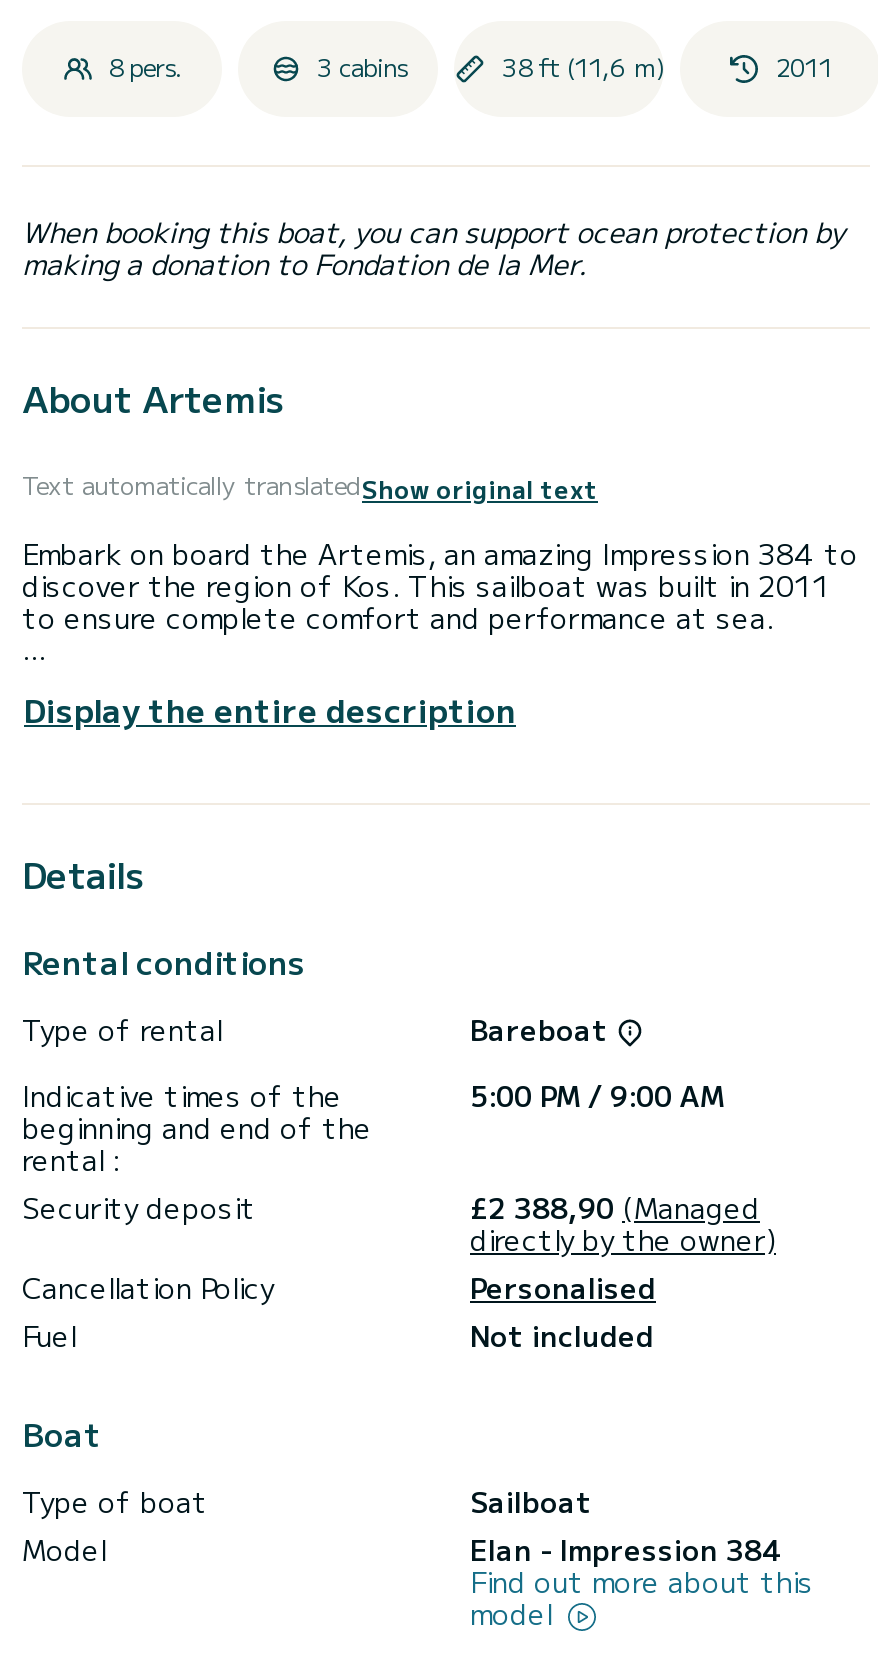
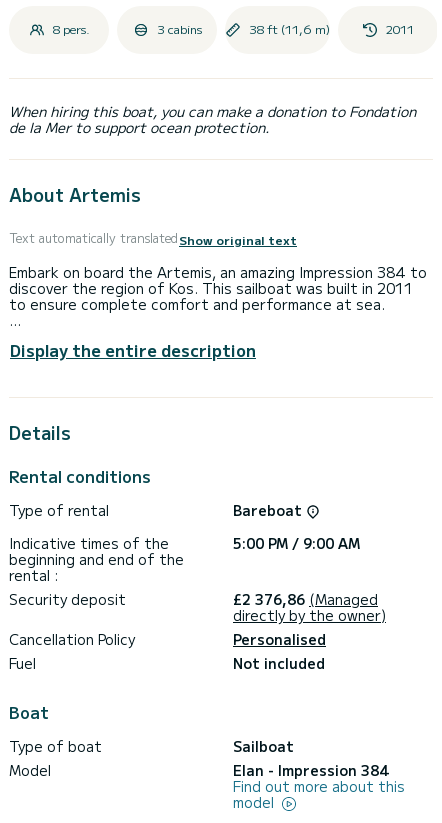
[22,212,844,284] When booking this boat, you can support ocean protection by | making a donation to Fondation de la Mer. -> [9,101,416,137] When hiring this boat, you can make a donation to Fondation | de la Mer to support ocean protection.
[470,1187,760,1227] £2 388,90 (Managed -> [233,589,378,609] £2 376,86 (Managed

